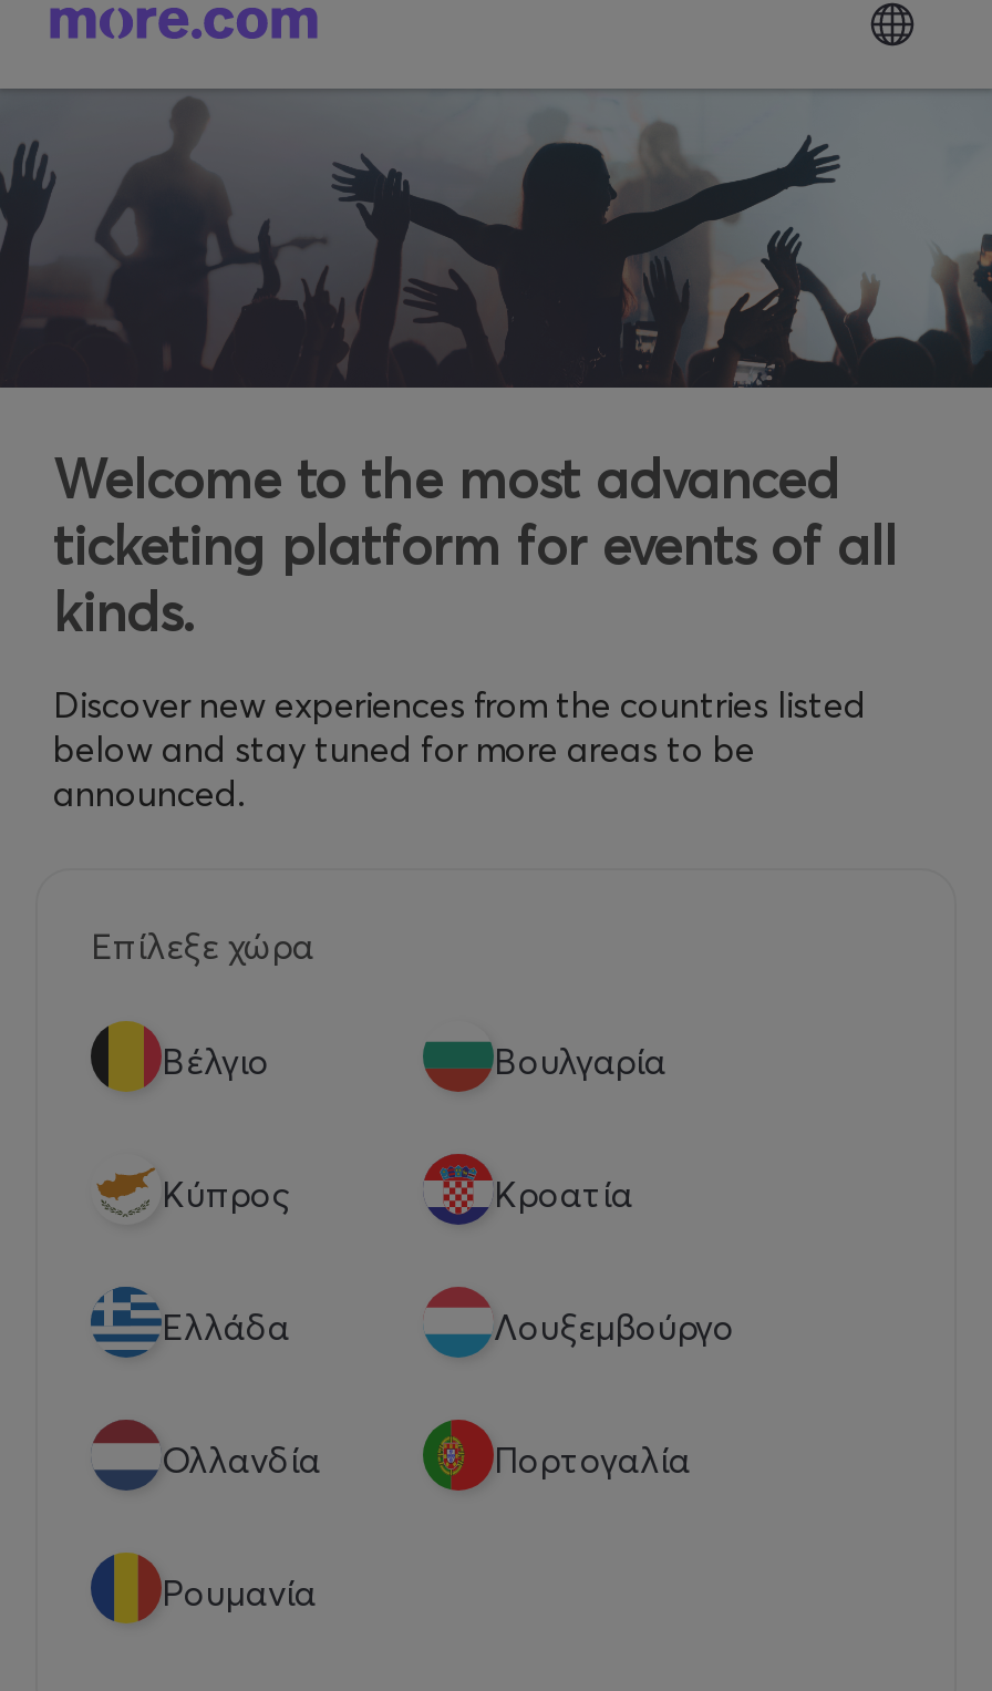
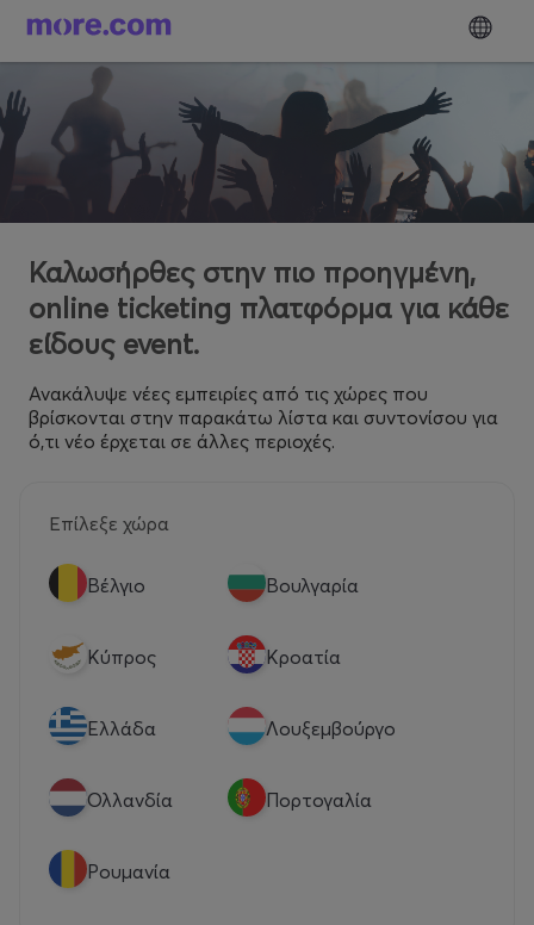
[53,446,897,643] Welcome to the most advanced | ticketing platform for events of all | kinds. -> [29,254,509,361] Καλωσήρθες στην πιο προηγμένη, | online ticketing πλατφόρμα για κάθε | είδους event.
[53,681,866,814] Discover new experiences from the countries listed | below and stay tuned for more areas to be | announced. -> [29,381,498,452] Ανακάλυψε νέες εμπειρίες από τις χώρες που | βρίσκονται στην παρακάτω λίστα και συντονίσου για | ό,τι νέο έρχεται σε άλλες περιοχές.

